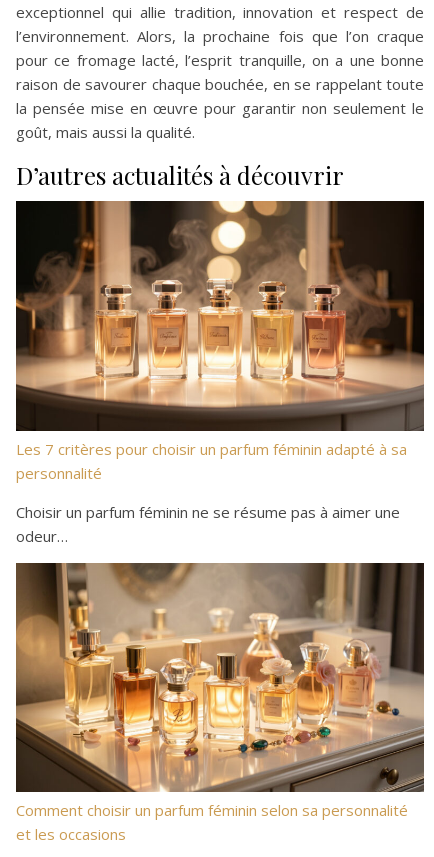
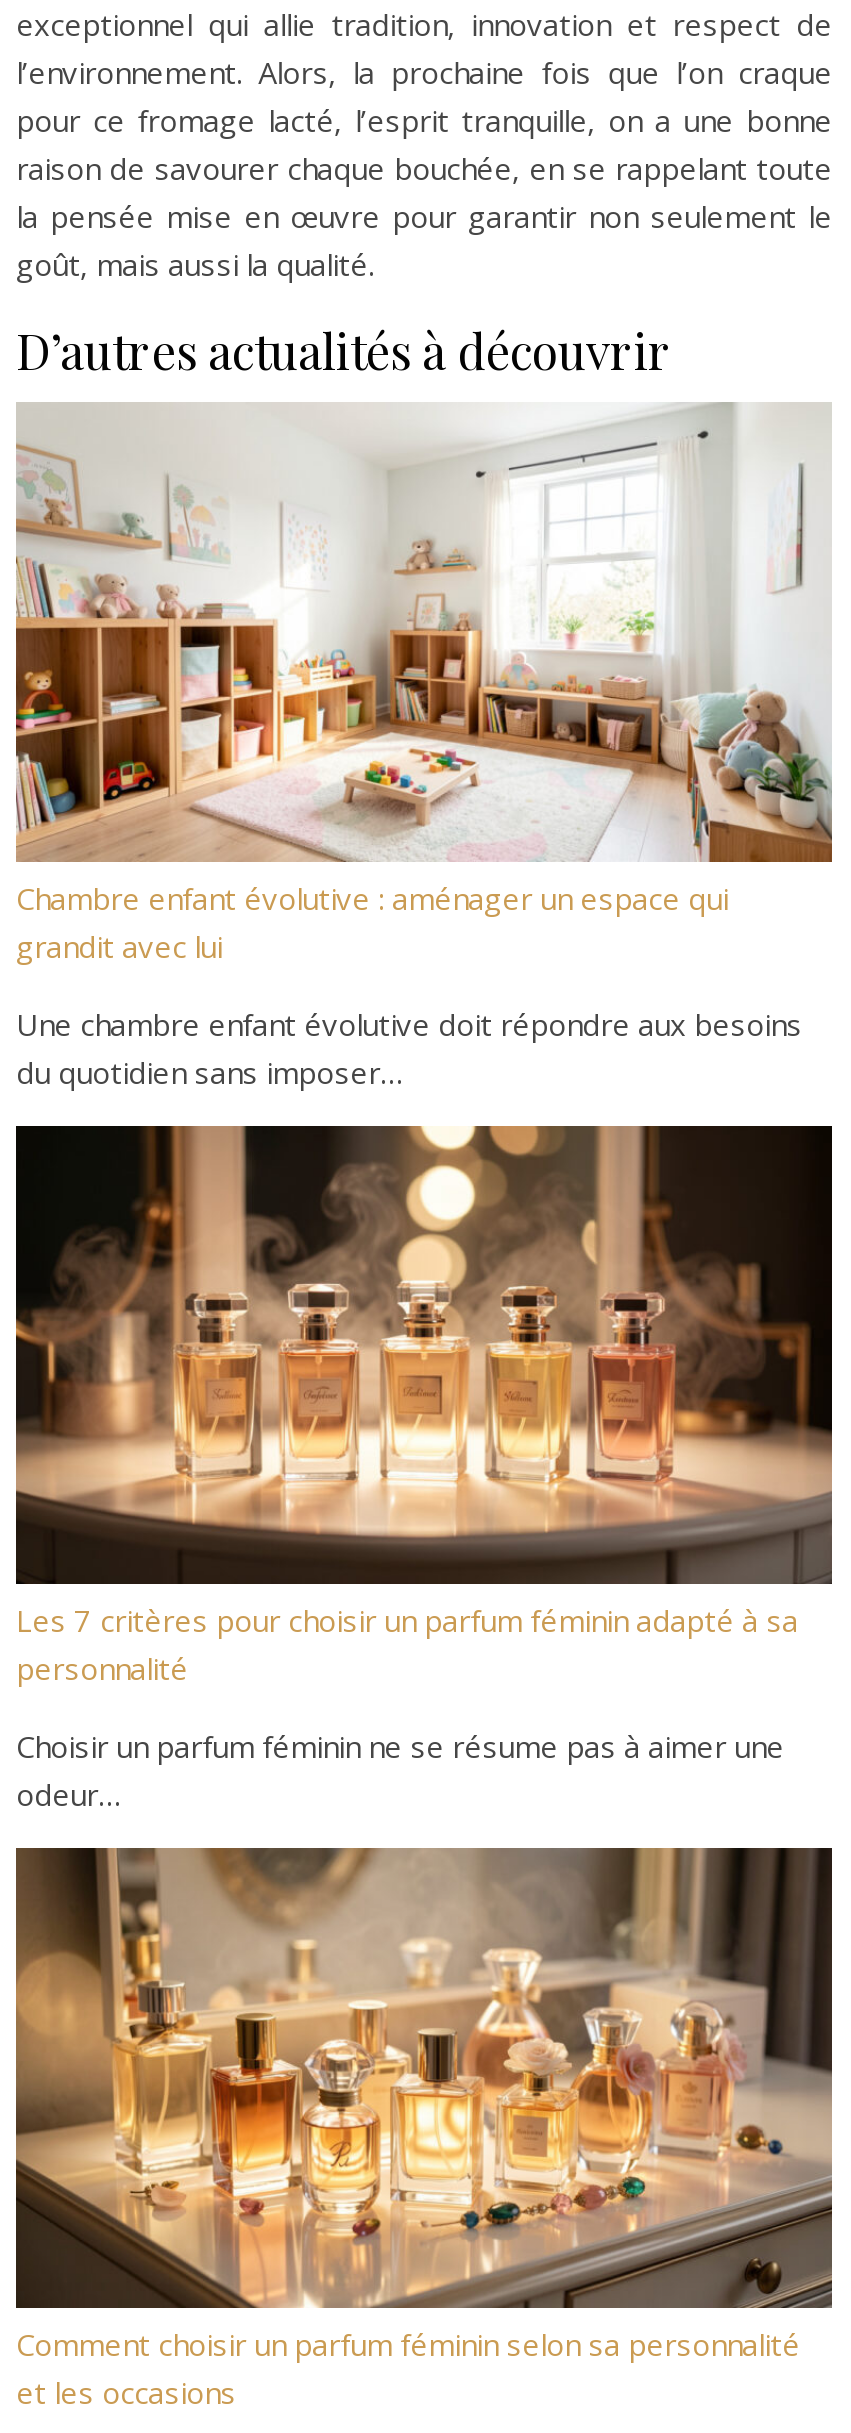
none -> [14,402,832,1091] [image] | Chambre enfant évolutive : aménager un espace qui | grandit avec lui | Une chambre enfant évolutive doit répondre aux besoins | du quotidien sans imposer…

